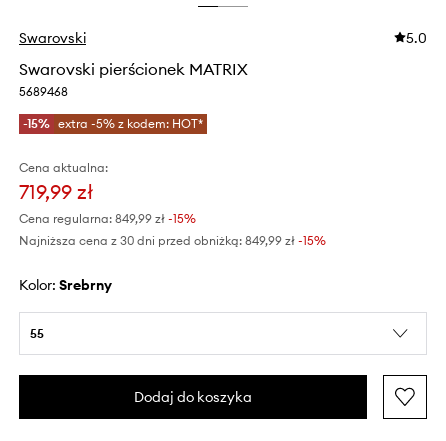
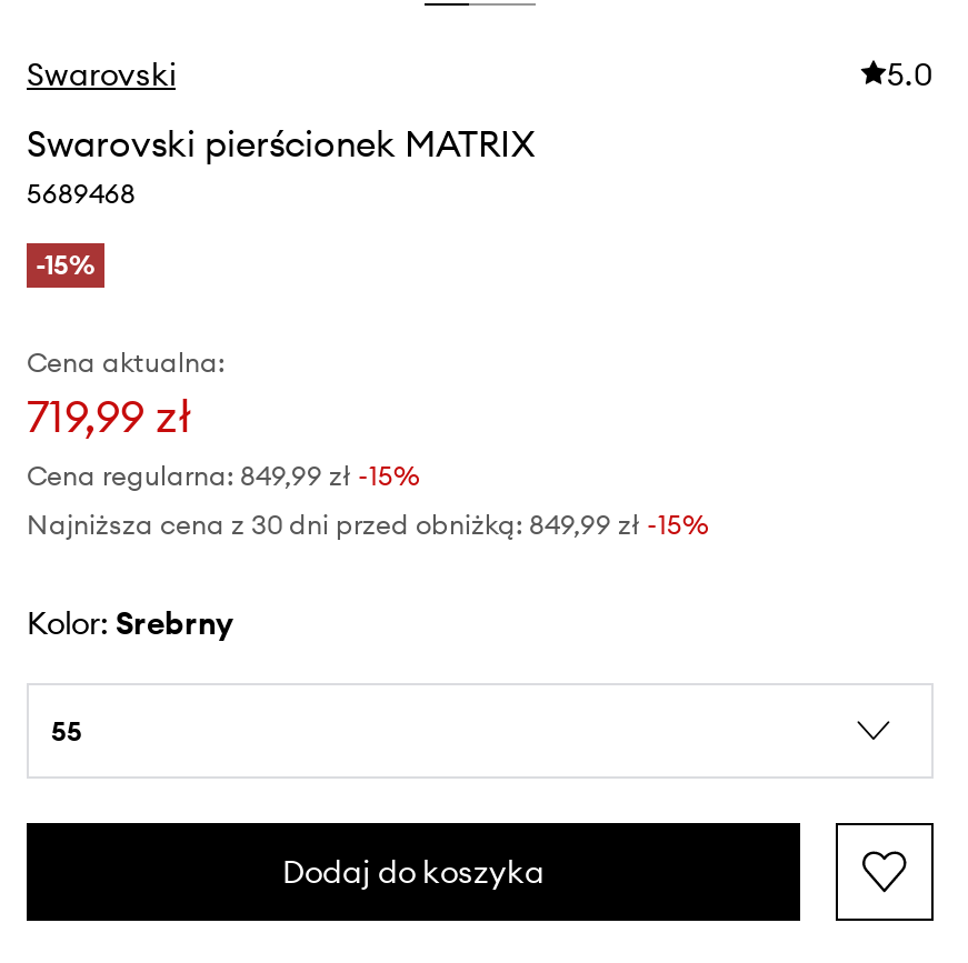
[23,116,203,131] -15% extra -5% z kodem: HOT* -> [36,248,96,281] -15%

